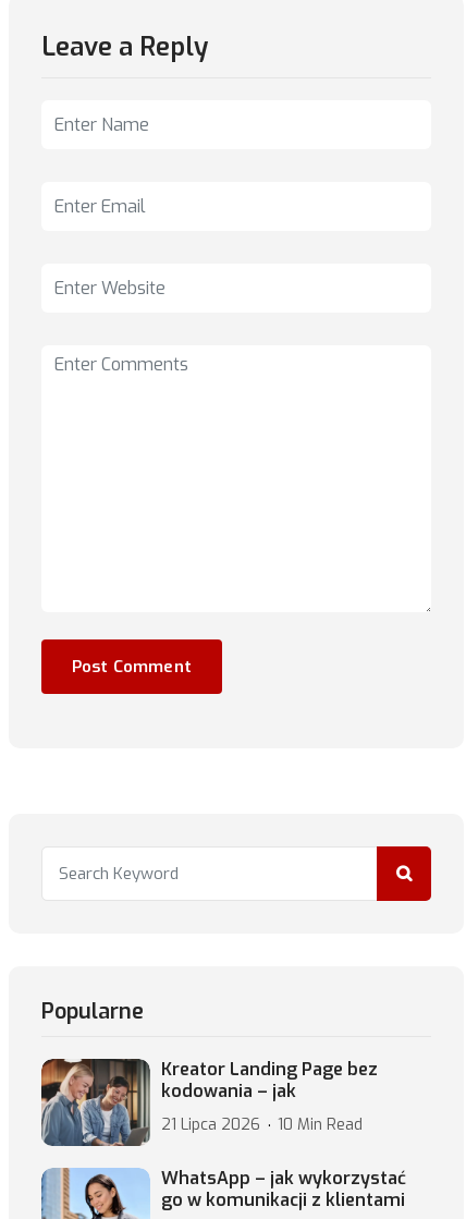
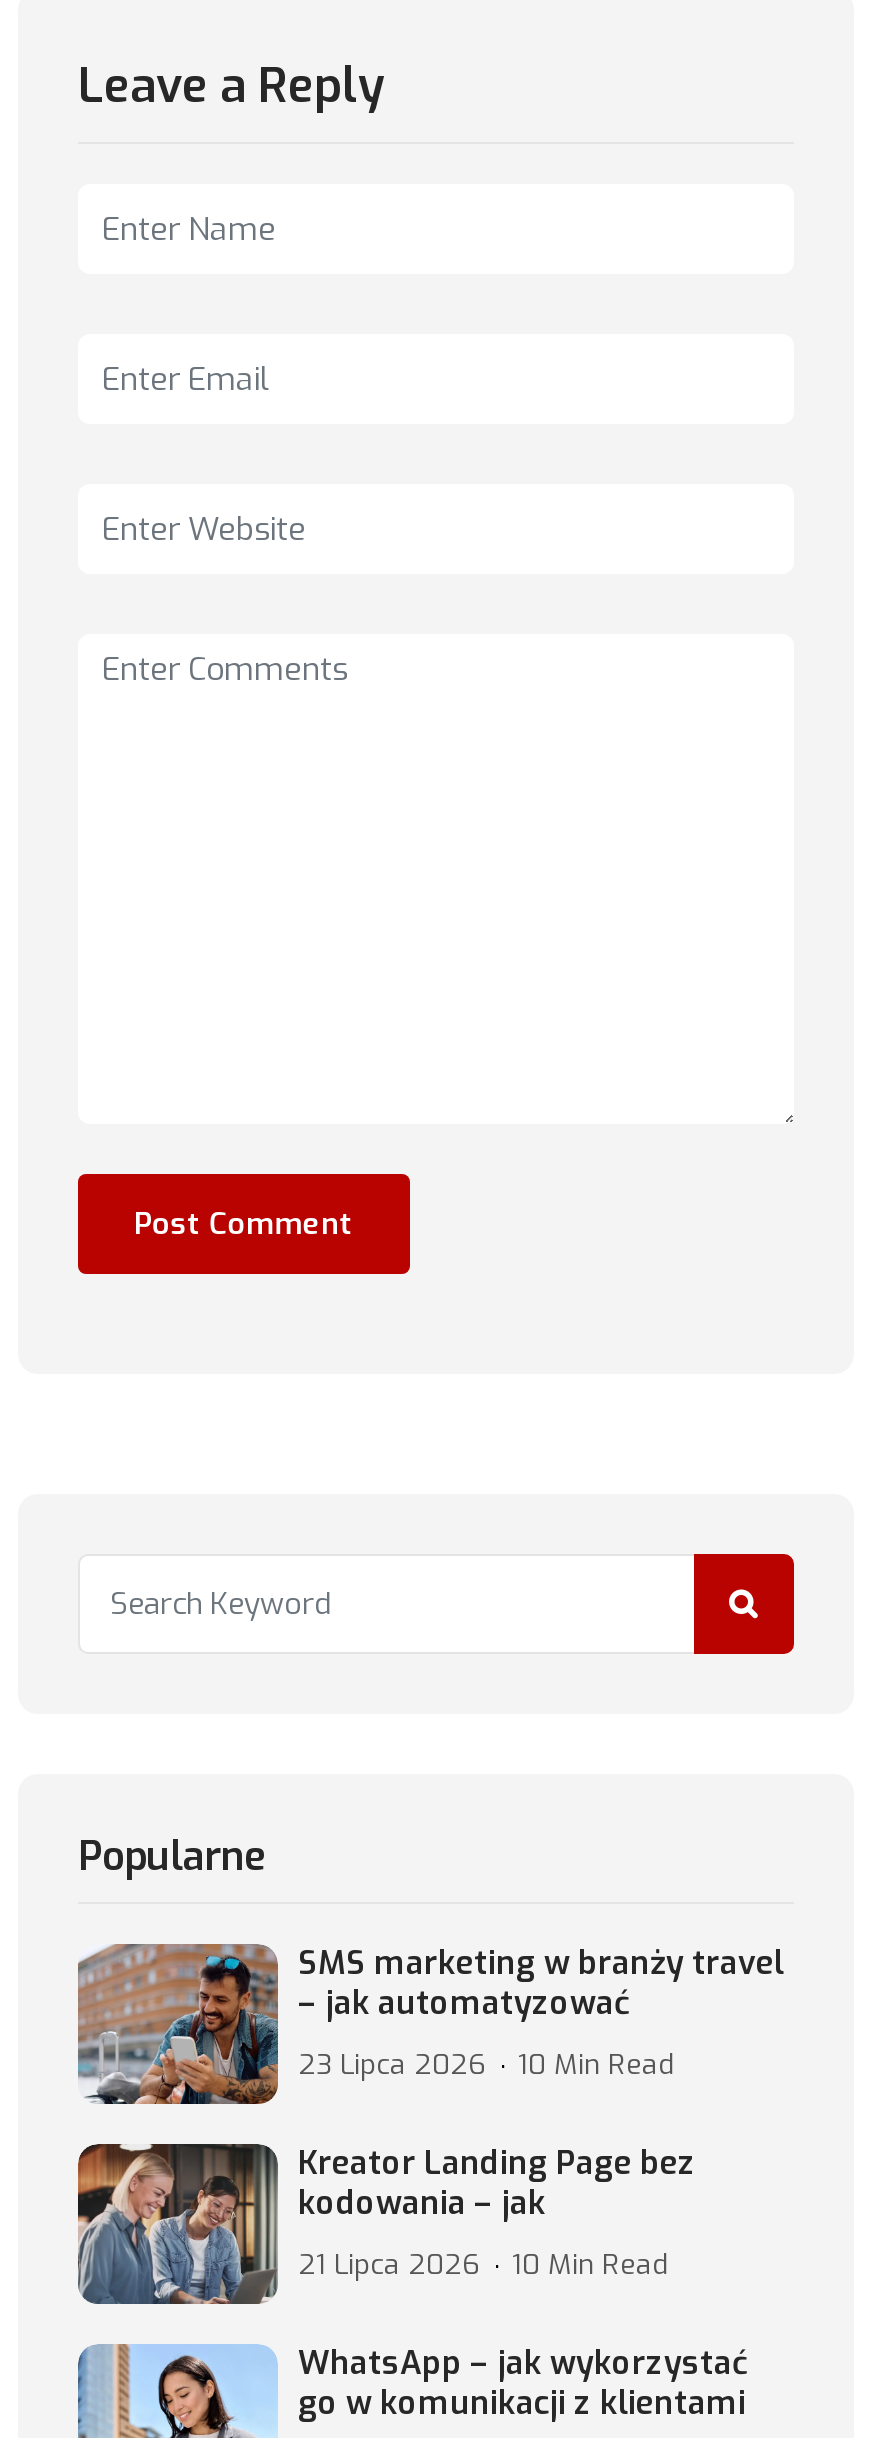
none -> [78,1942,784,2106] [image] | SMS marketing w branży travel | – jak automatyzować | 23 Lipca 2026 | 10 Min Read

